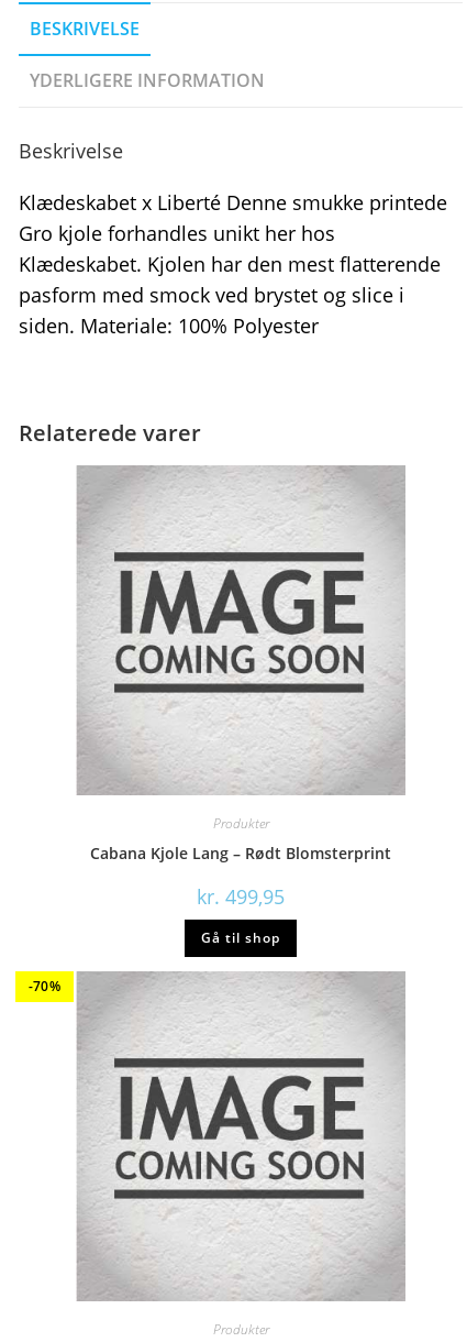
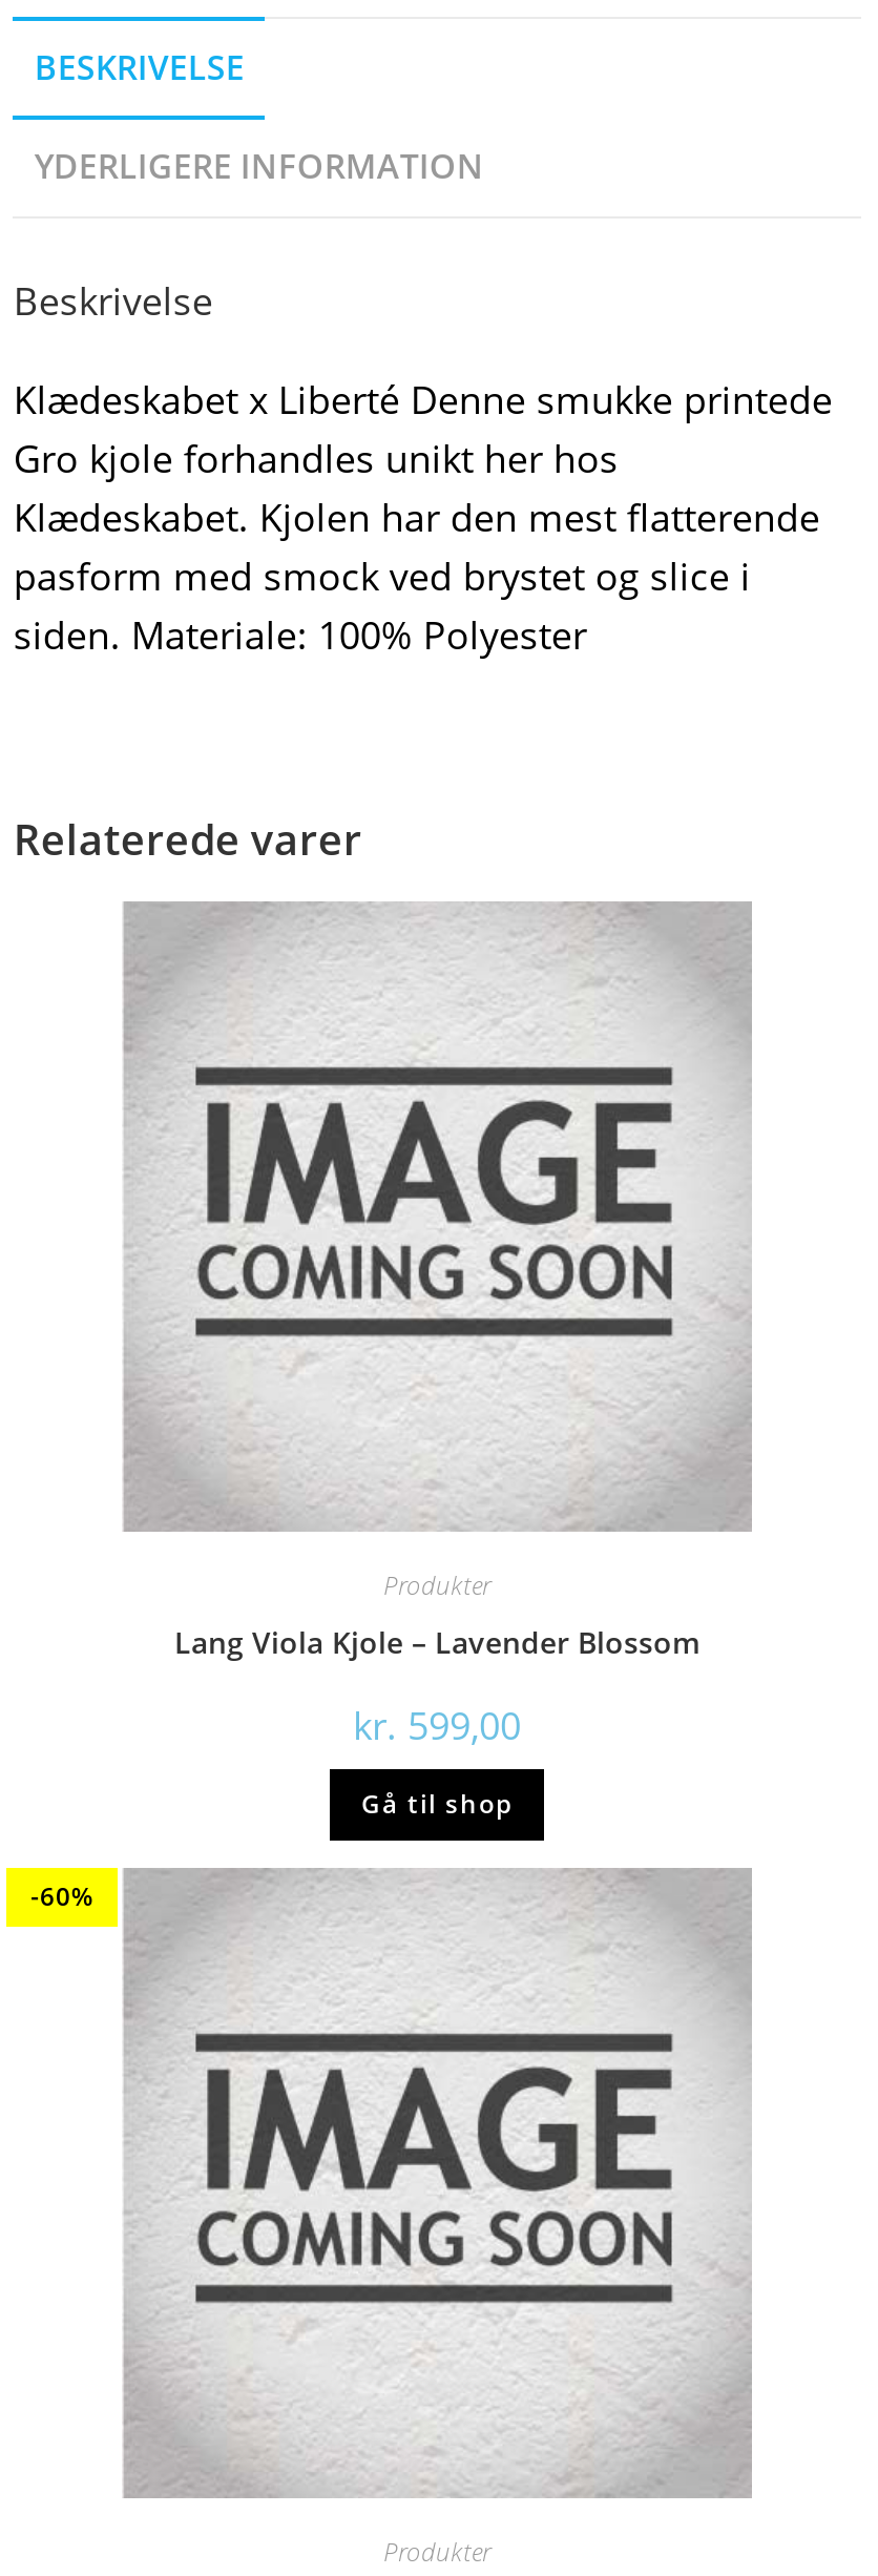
[90,843,391,864] Cabana Kjole Lang – Rødt Blomsterprint -> [174,1623,699,1662] Lang Viola Kjole – Lavender Blossom
[197,884,285,910] kr. 499,95 -> [353,1700,521,1751] kr. 599,00
[28,976,61,995] -70% -> [31,1878,93,1914] -60%

